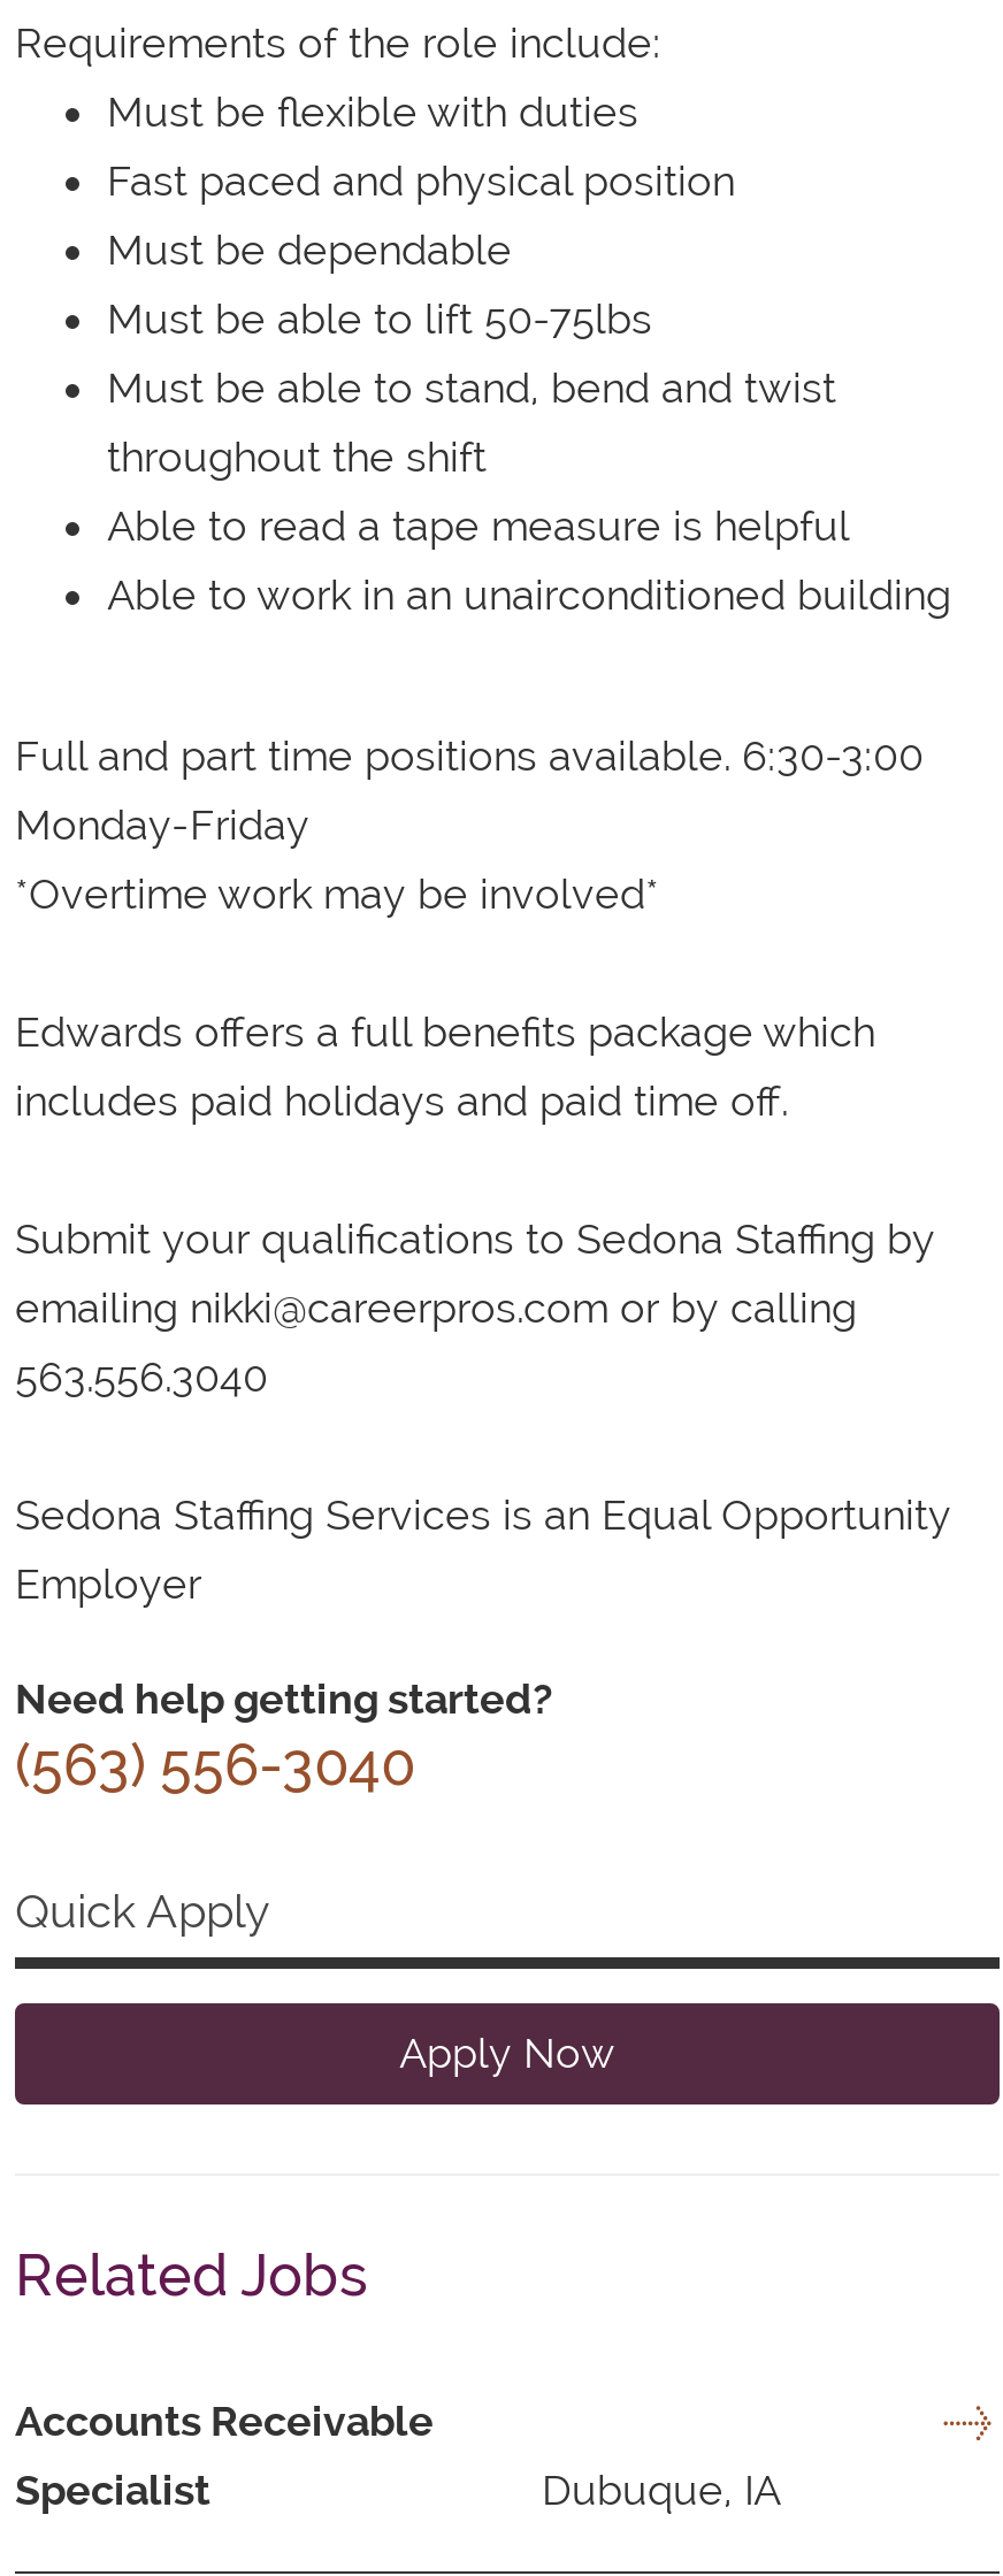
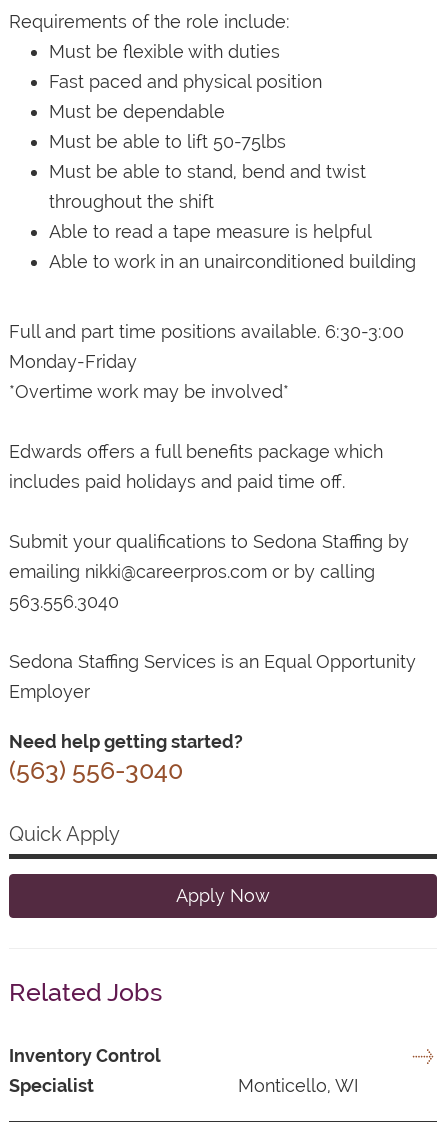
[15,2396,434,2444] Accounts Receivable -> [9,1045,161,1066] Inventory Control
[530,2465,781,2513] Dubuque, IA -> [233,1075,358,1096] Monticello, WI

